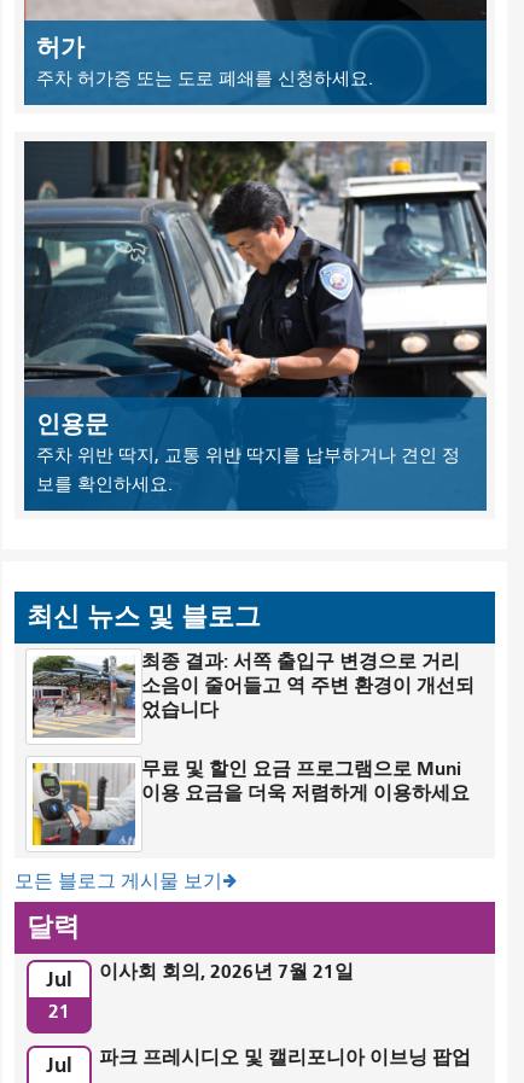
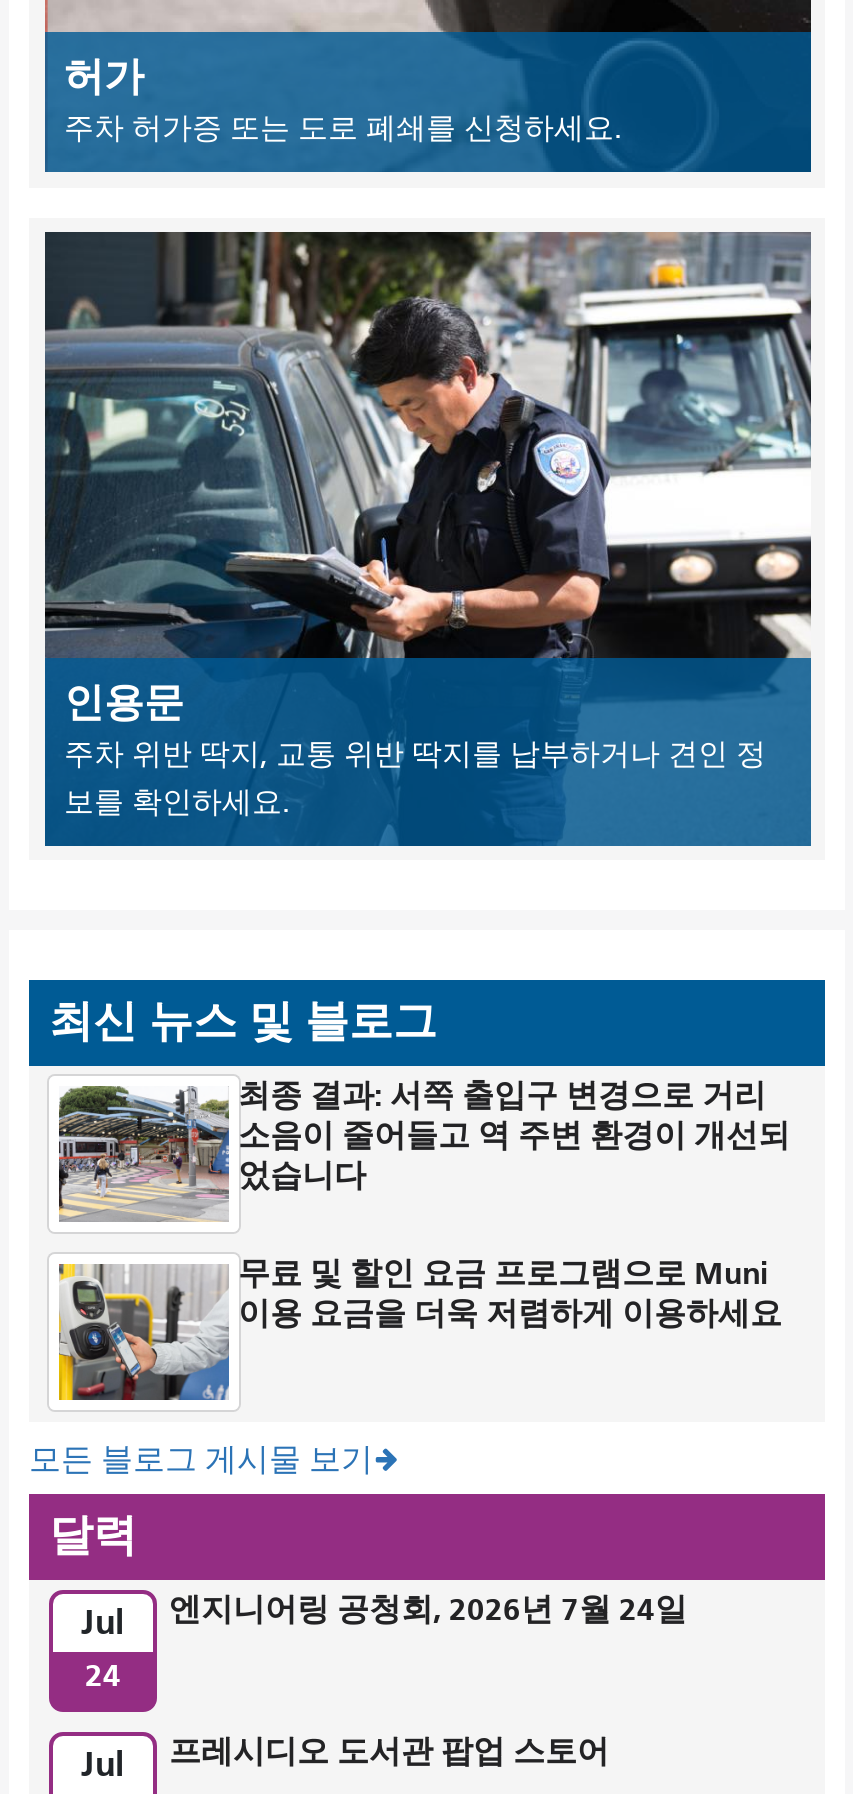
[99,959,354,982] 이사회 회의, 2026년 7월 21일 -> [169,1589,687,1627] 엔지니어링 공청회, 2026년 7월 24일
[48,999,70,1022] 21 -> [85,1655,121,1693] 24
[99,1045,471,1068] 파크 프레시디오 및 캘리포니아 이브닝 팝업 -> [169,1731,609,1769] 프레시디오 도서관 팝업 스토어

